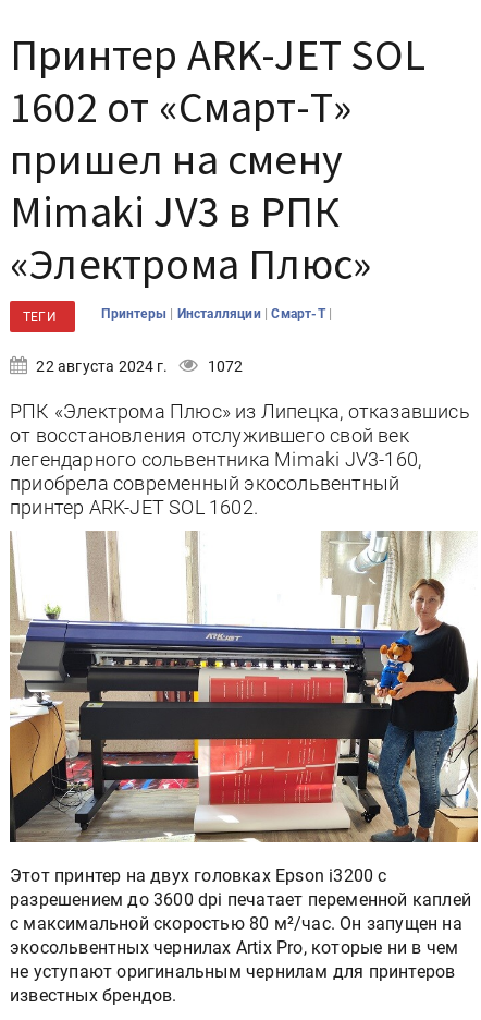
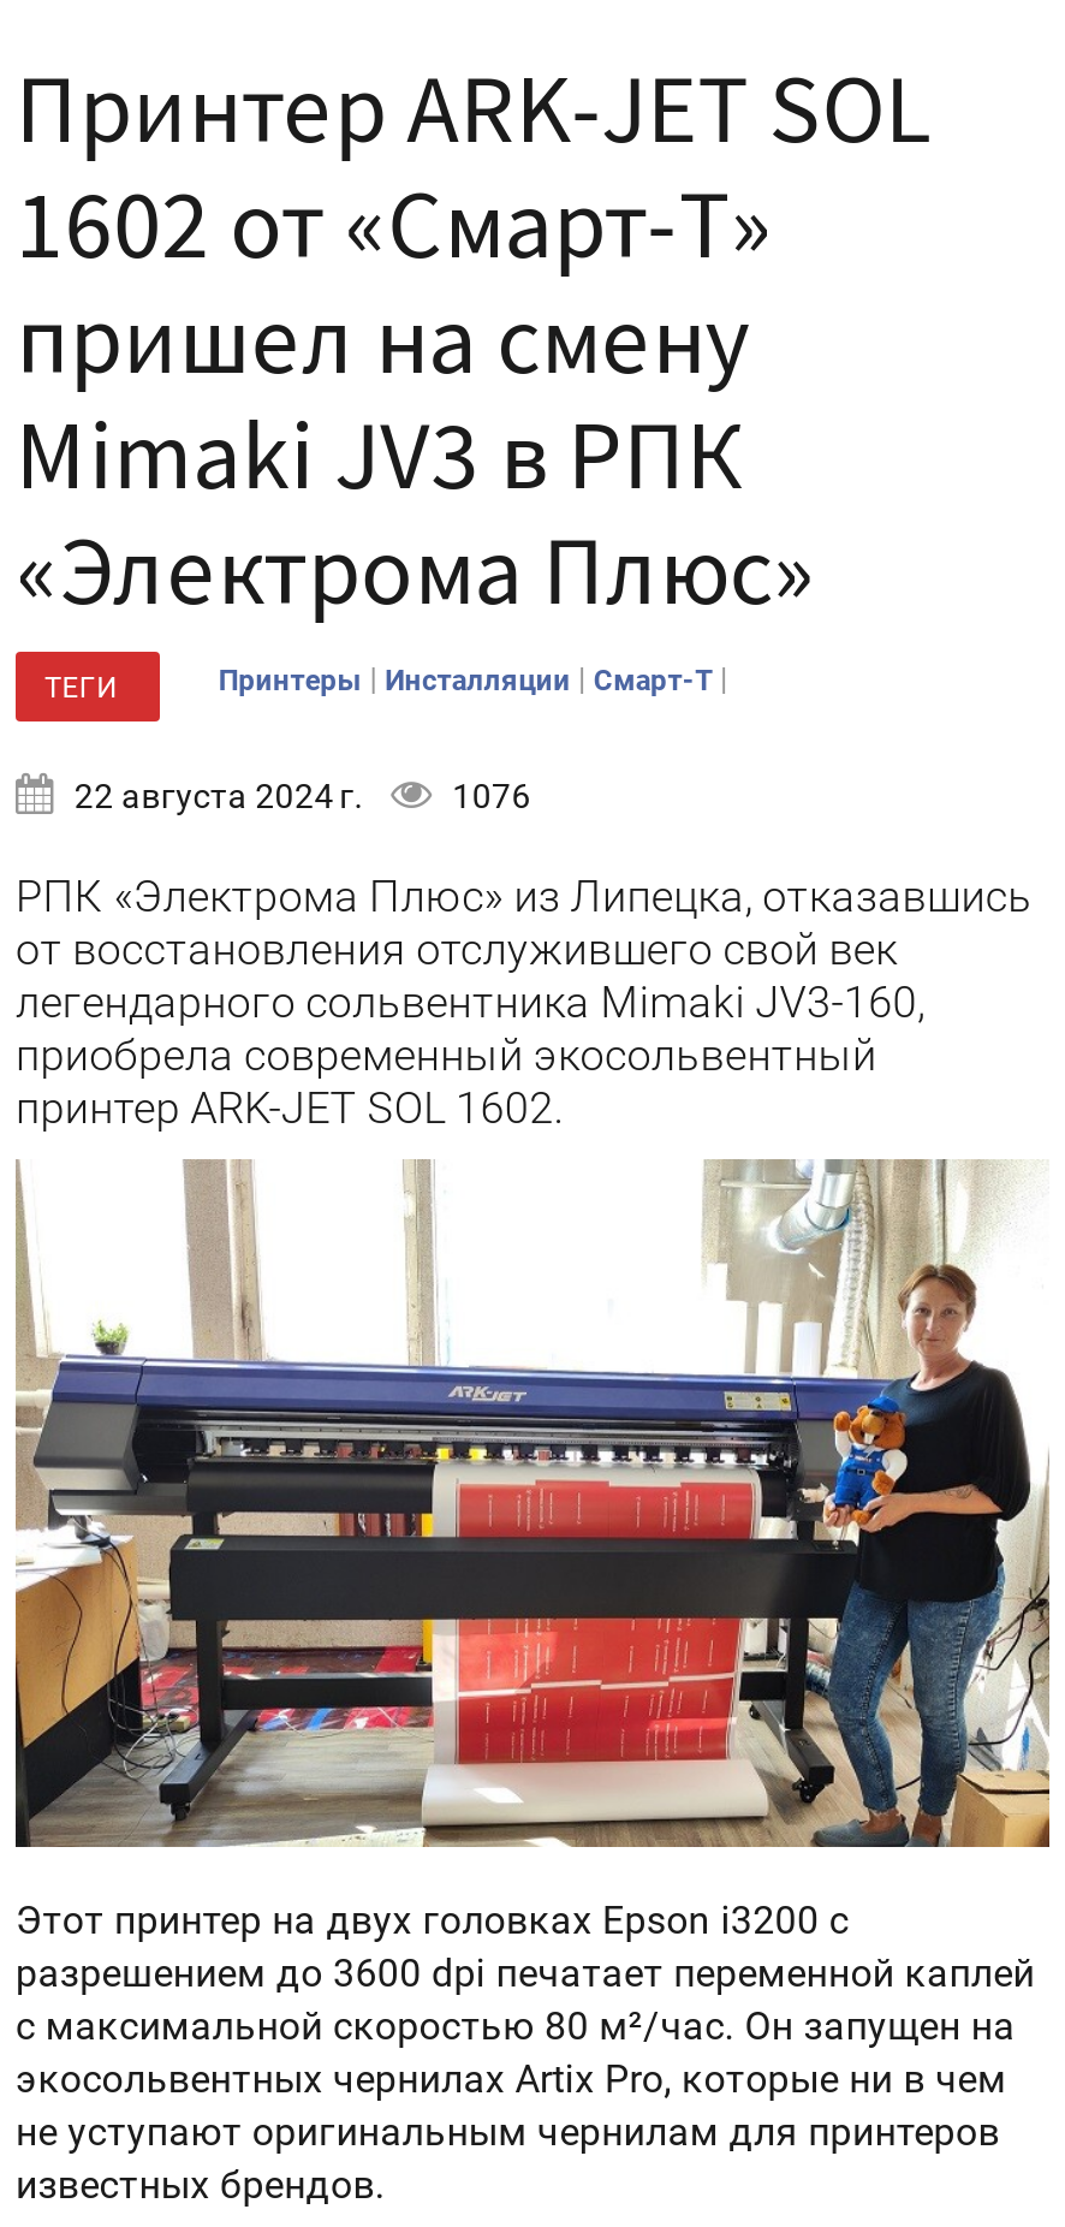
[204,357,243,375] 1072 -> [445,777,531,815] 1076

